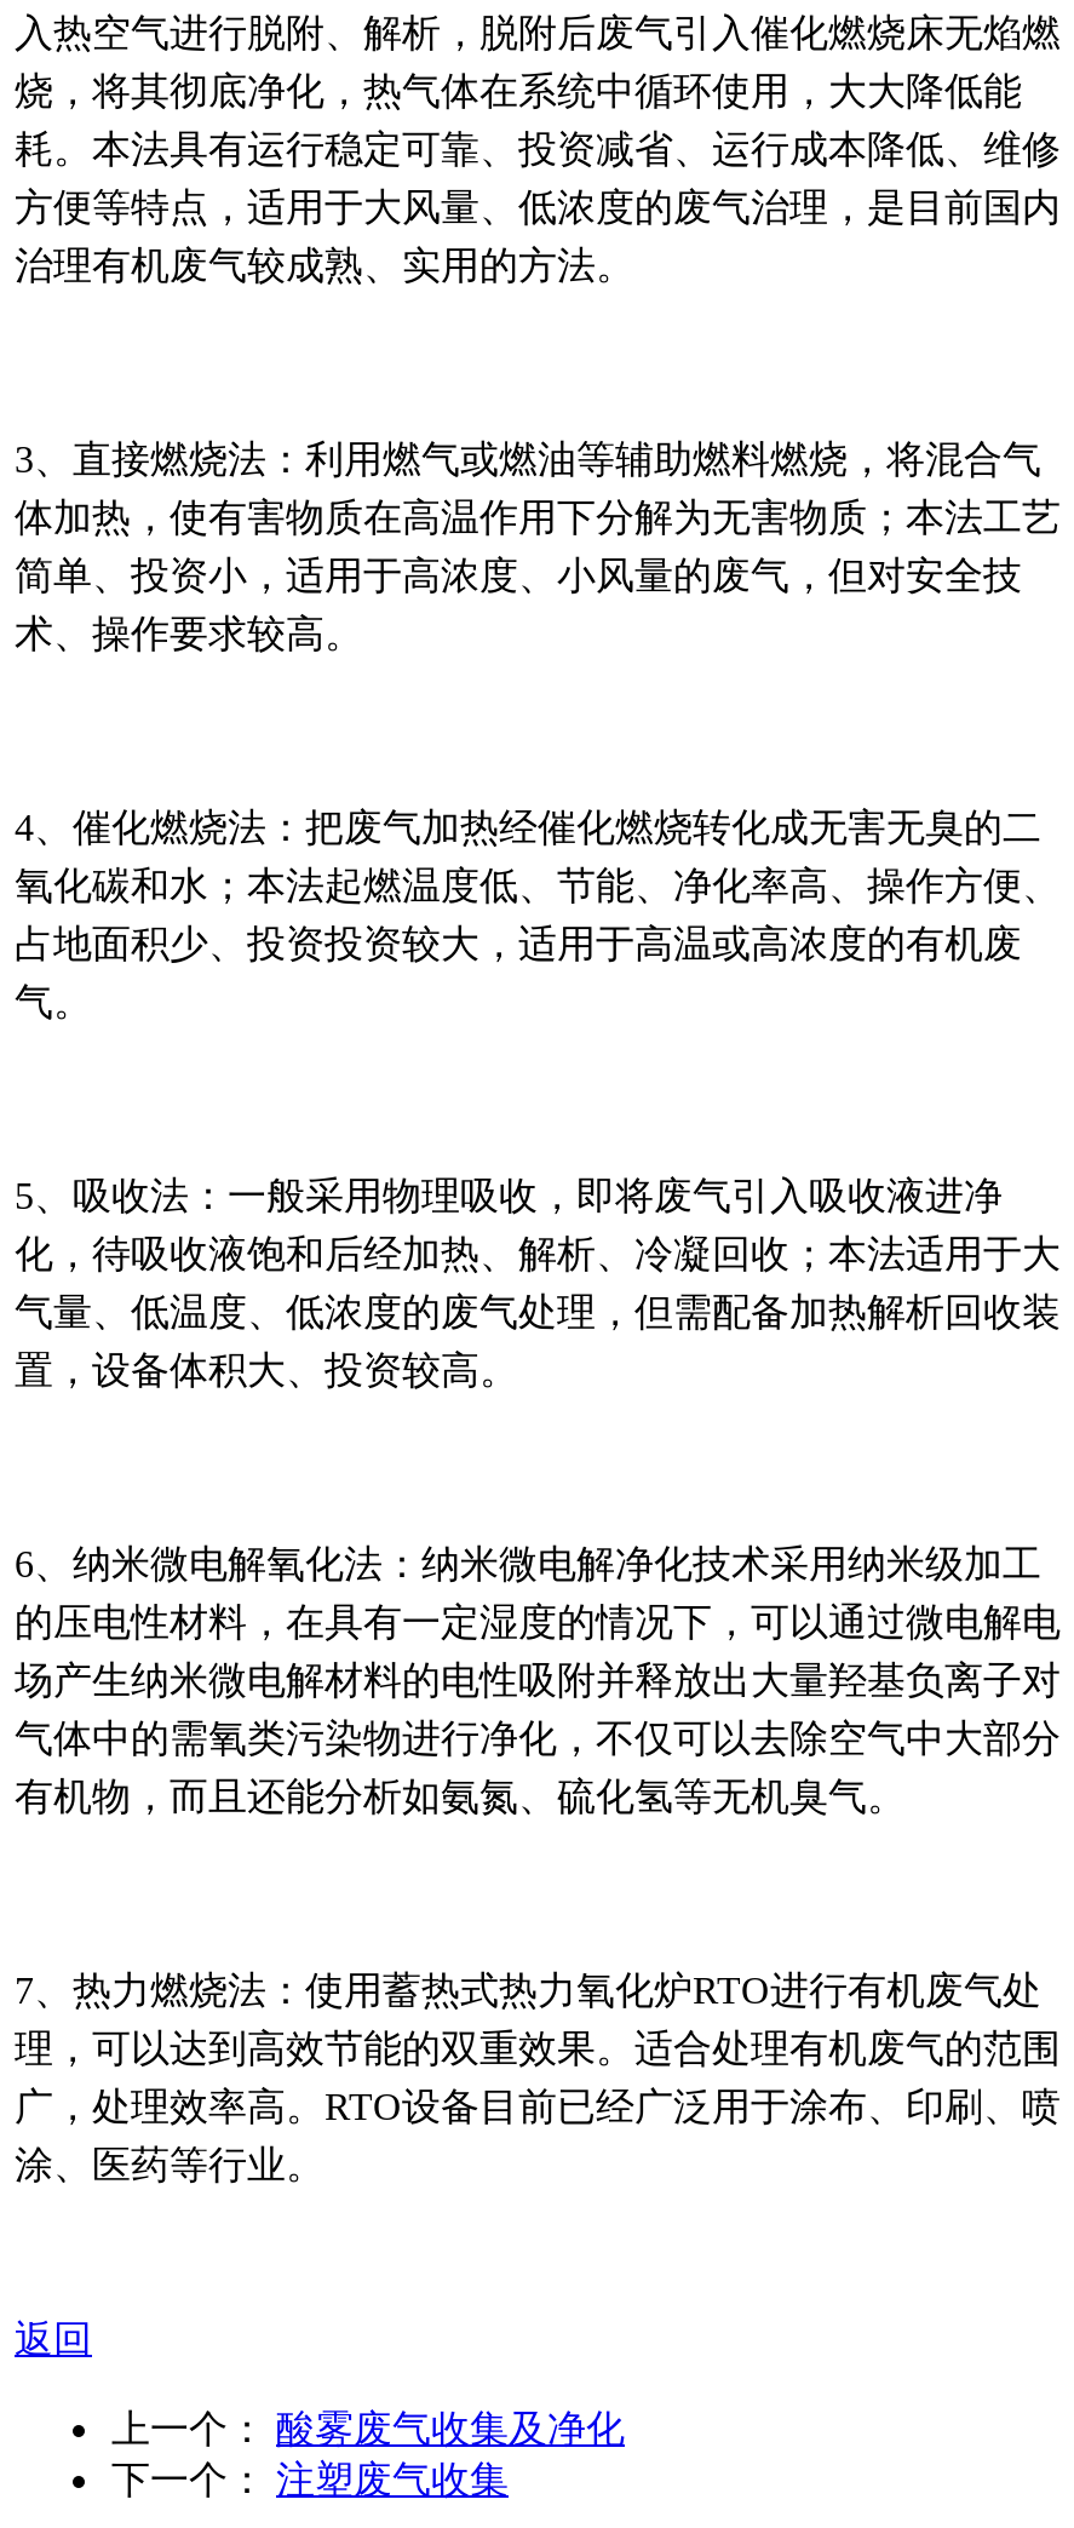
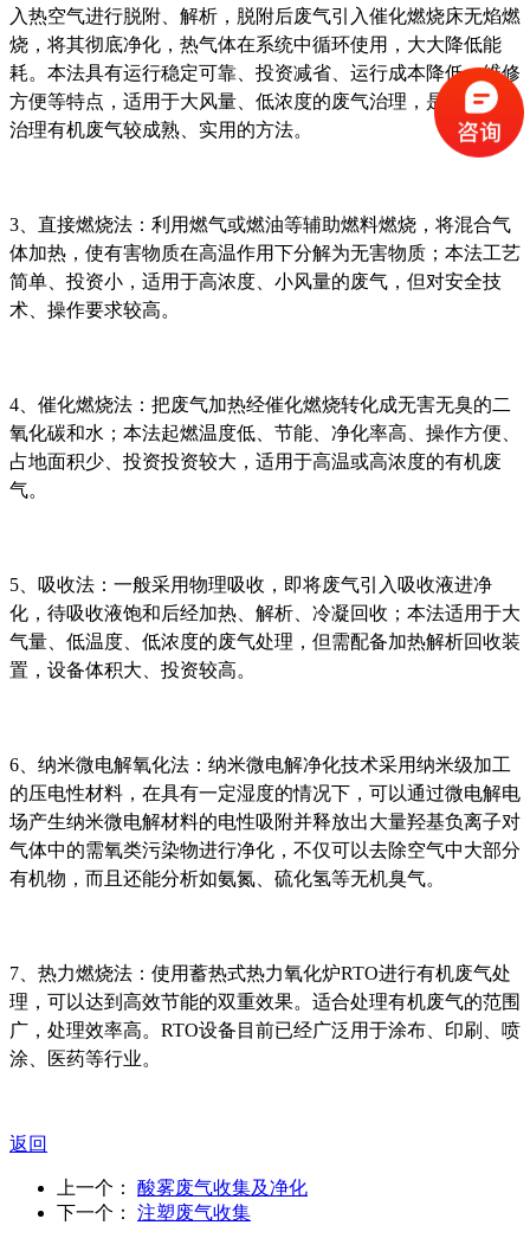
none -> [433,115,525,159] [image]

